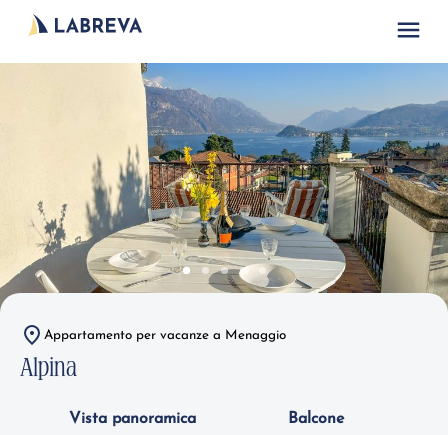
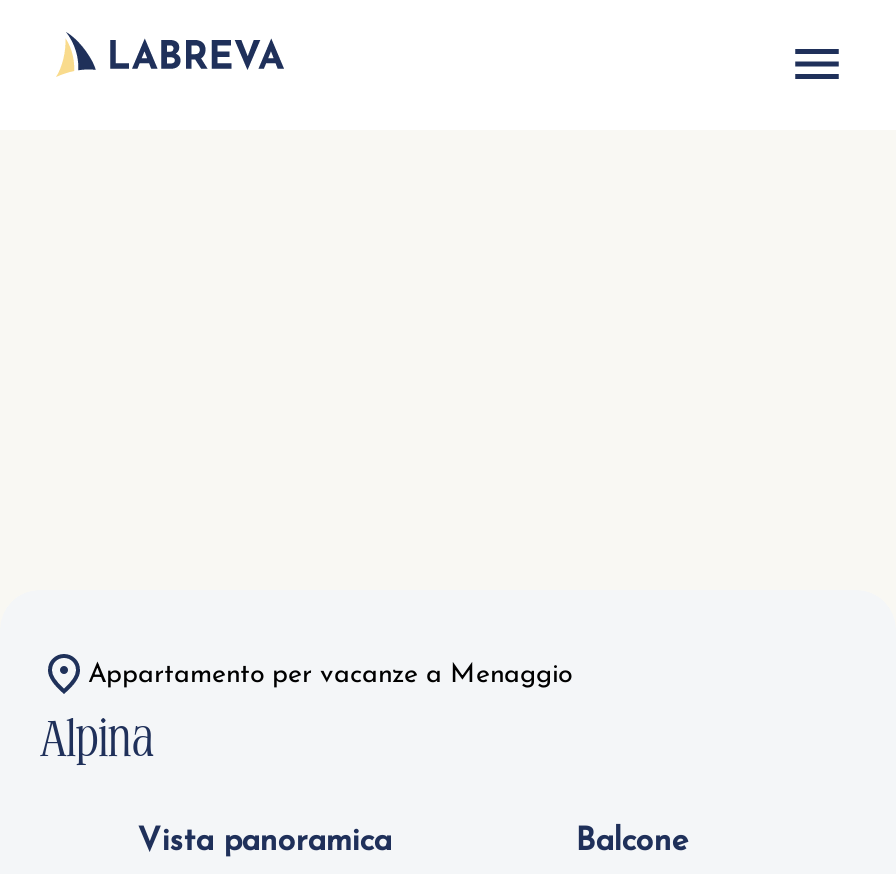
[3,62,445,309] [image] -> none

